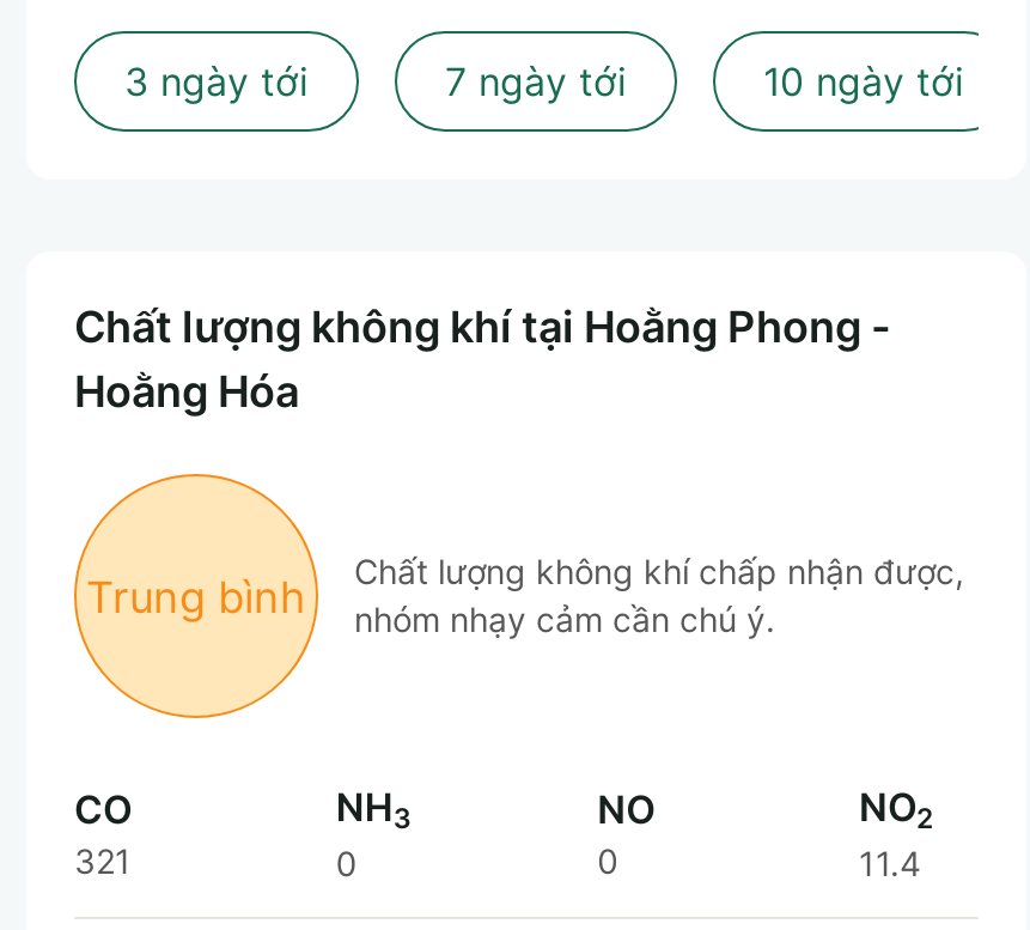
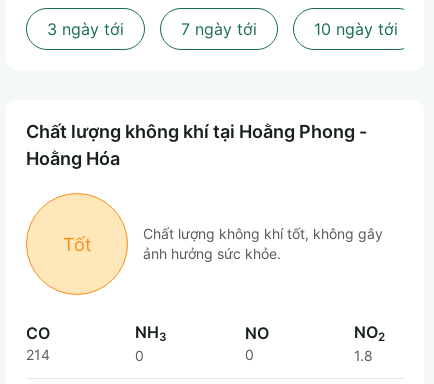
[86,551,964,640] Trung bình | Chất lượng không khí chấp nhận được, | nhóm nhạy cảm cần chú ý. -> [62,225,383,262] Tốt | Chất lượng không khí tốt, không gây | ảnh hưởng sức khỏe.
[74,841,132,881] 321 -> [26,346,50,363] 214
[859,843,921,884] 11.4 -> [354,347,373,364] 1.8

